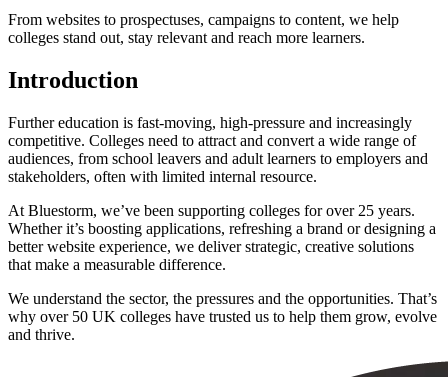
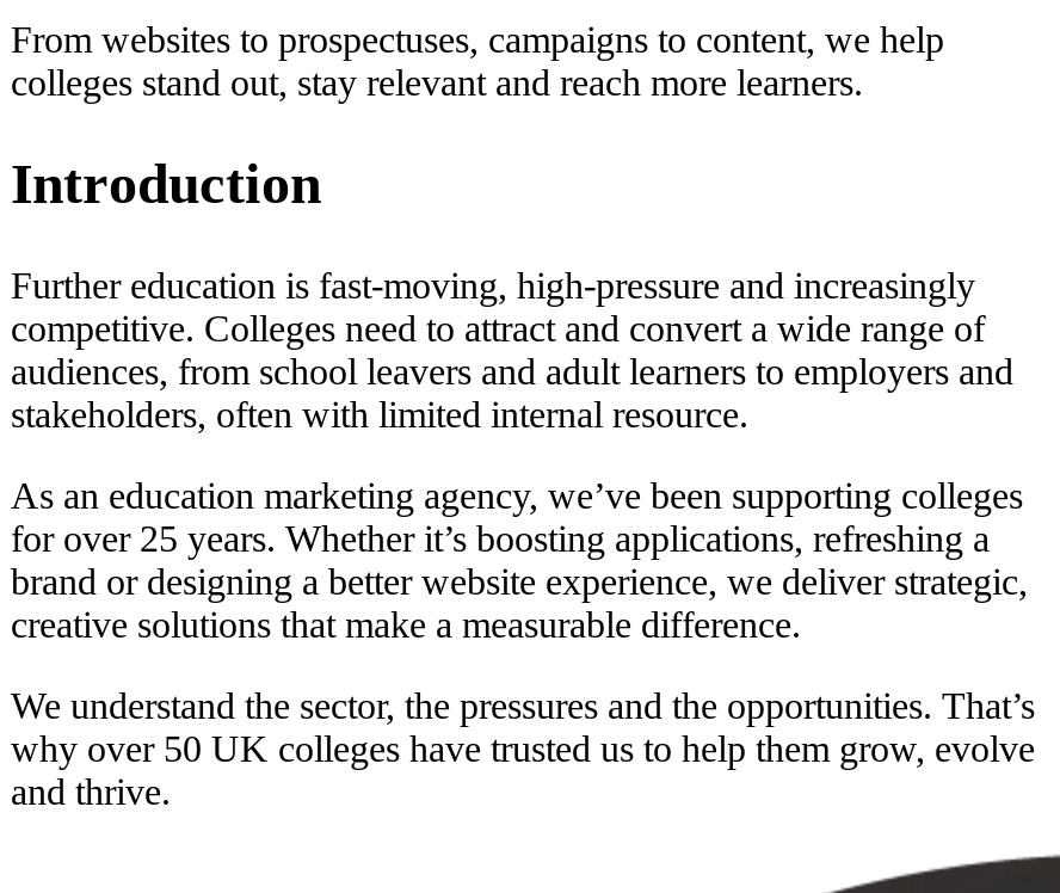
[8,202,436,273] At Bluestorm, we’ve been supporting colleges for over 25 years. | Whether it’s boosting applications, refreshing a brand or designing a | better website experience, we deliver strategic, creative solutions | that make a measurable difference. -> [11,476,1028,645] As an education marketing agency, we’ve been supporting colleges | for over 25 years. Whether it’s boosting applications, refreshing a | brand or designing a better website experience, we deliver strategic, | creative solutions that make a measurable difference.

